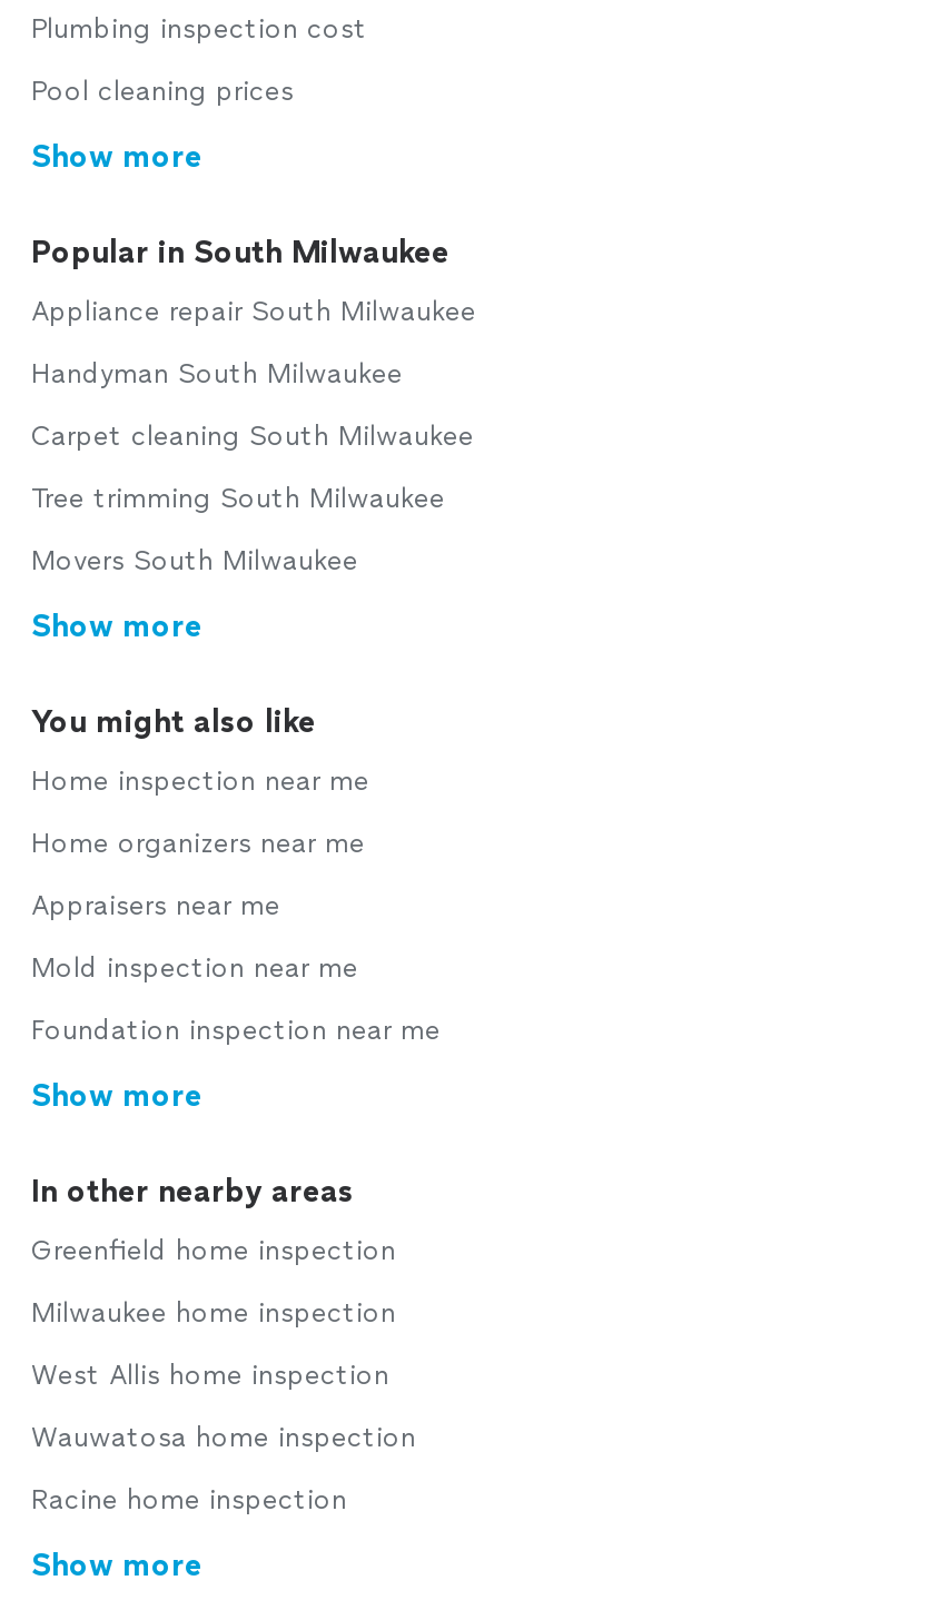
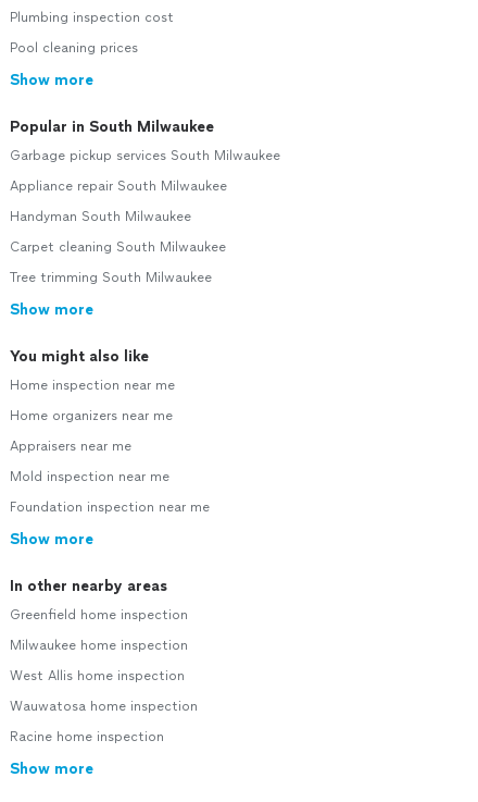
none -> [10,148,280,163] Garbage pickup services South Milwaukee
moved [31,296,476,514] -> [10,179,227,285]: Appliance repair South Milwaukee | Handyman South Milwaukee | Carpet cleaning South Milwaukee | Tree trimming South Milwaukee
[31,545,358,577] Movers South Milwaukee -> none

